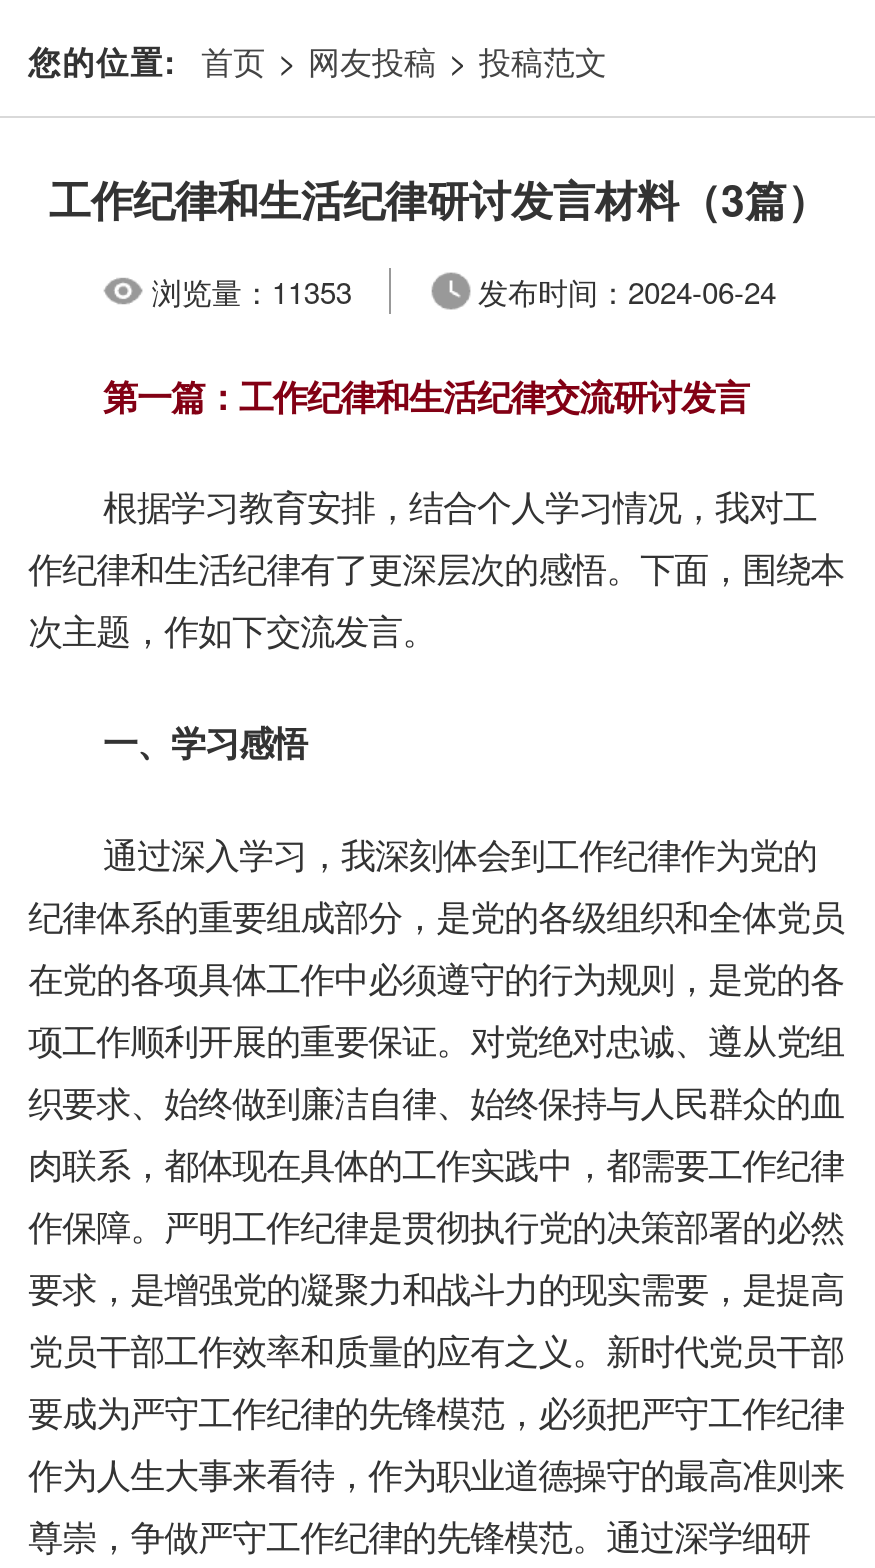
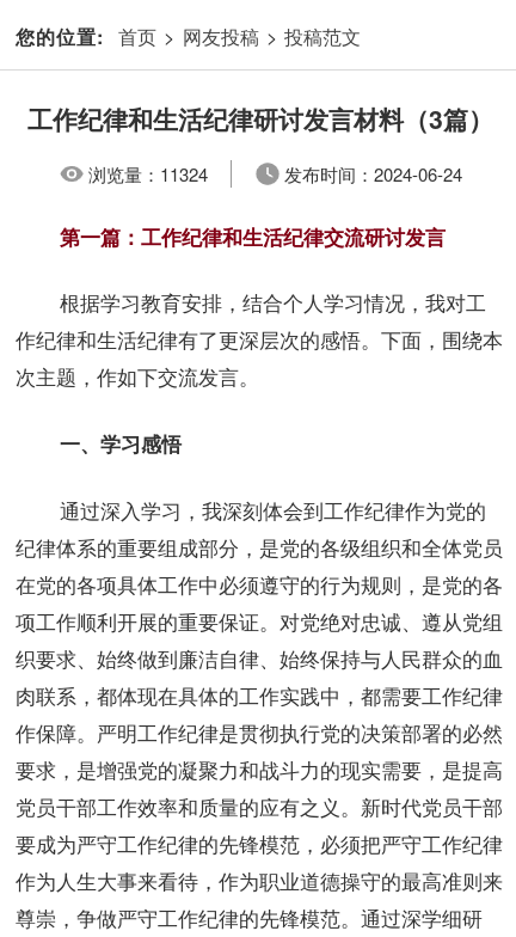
[152,269,352,311] 浏览量：11353 -> [89,161,208,186] 浏览量：11324

